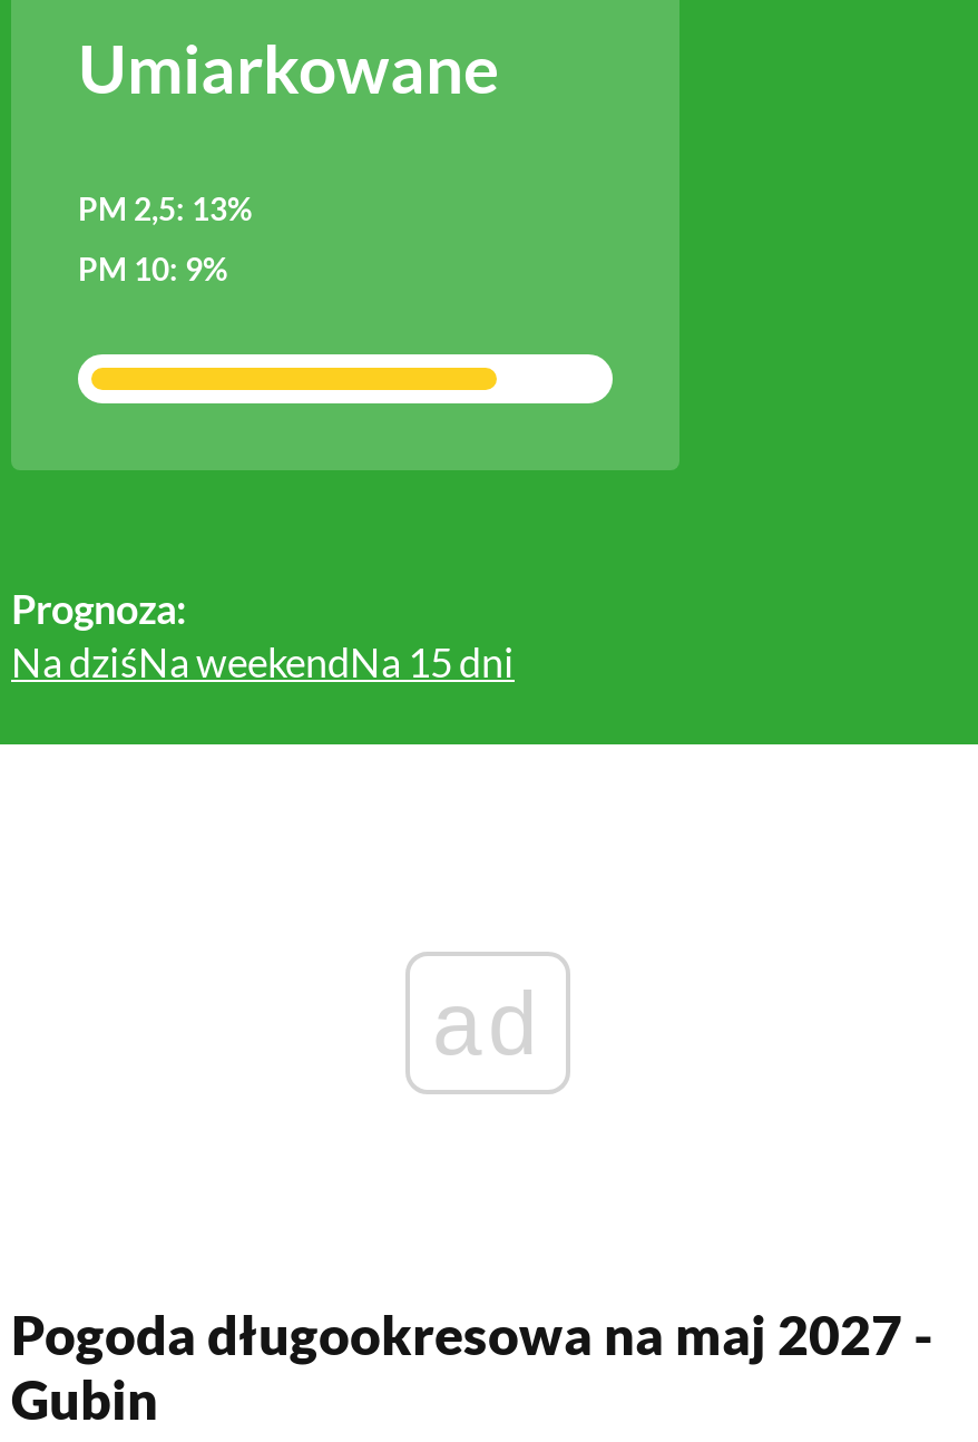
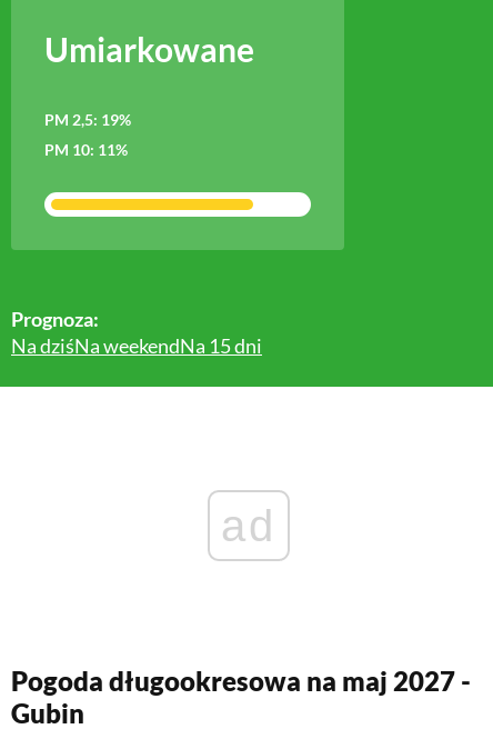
[78,189,252,227] PM 2,5: 13% -> [44,110,131,129] PM 2,5: 19%
[78,250,227,288] PM 10: 9% -> [44,140,128,159] PM 10: 11%

